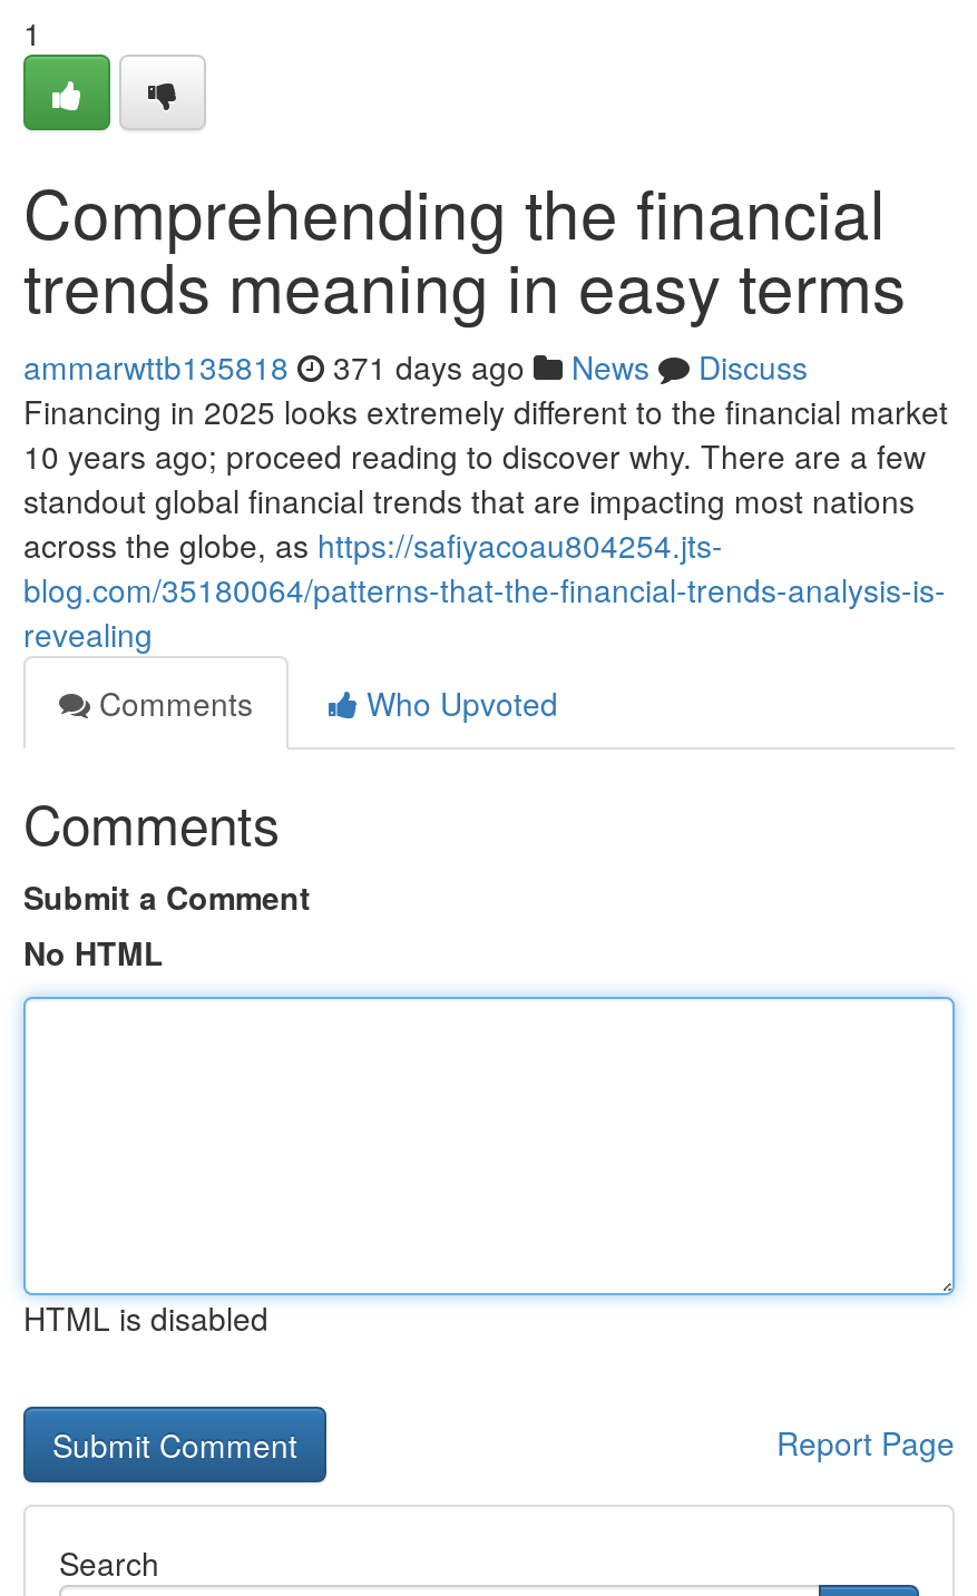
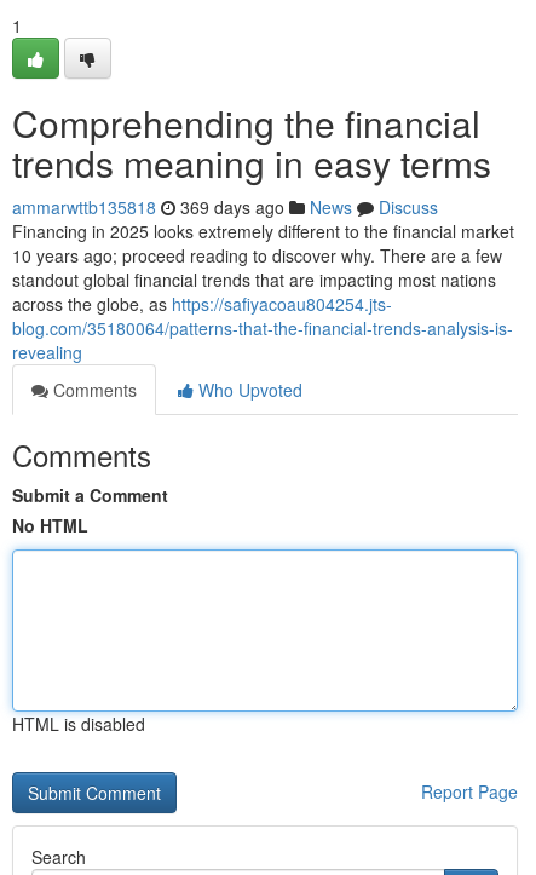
[23,344,808,389] ammarwttb135818 371 days ago News Discuss -> [12,195,438,219] ammarwttb135818 369 days ago News Discuss

